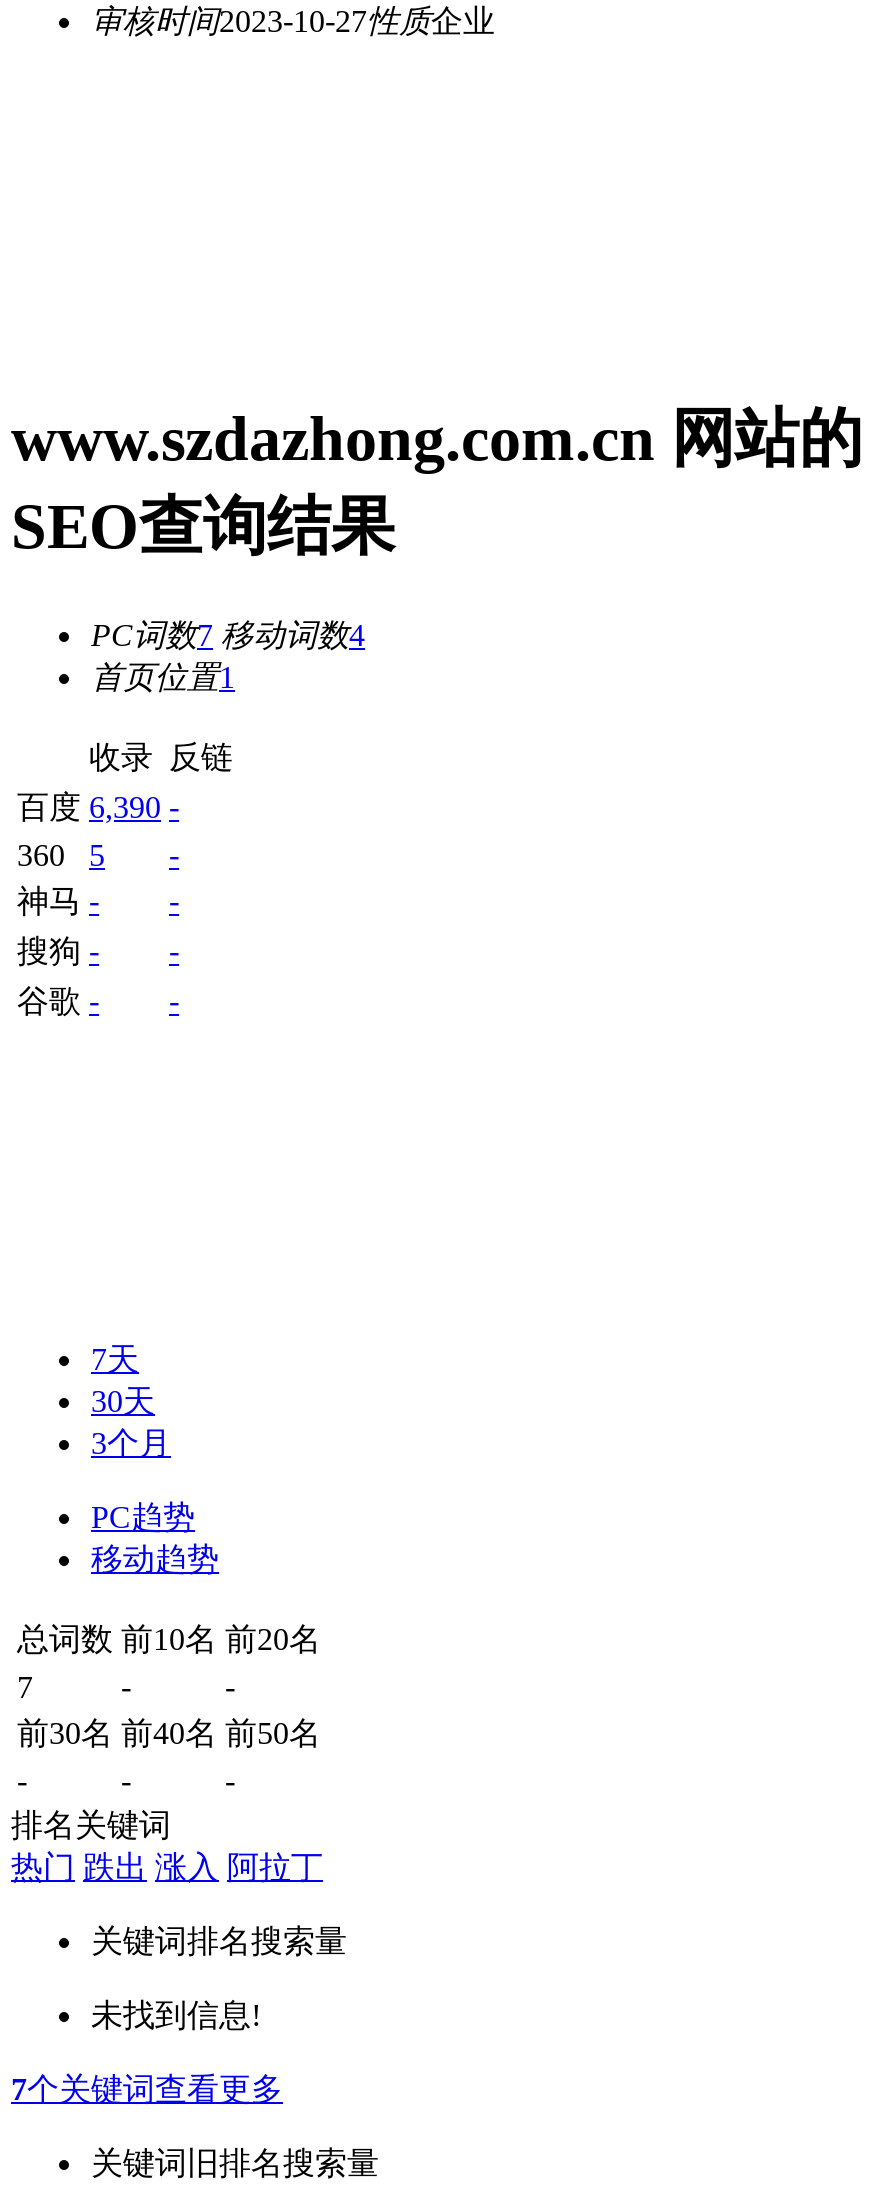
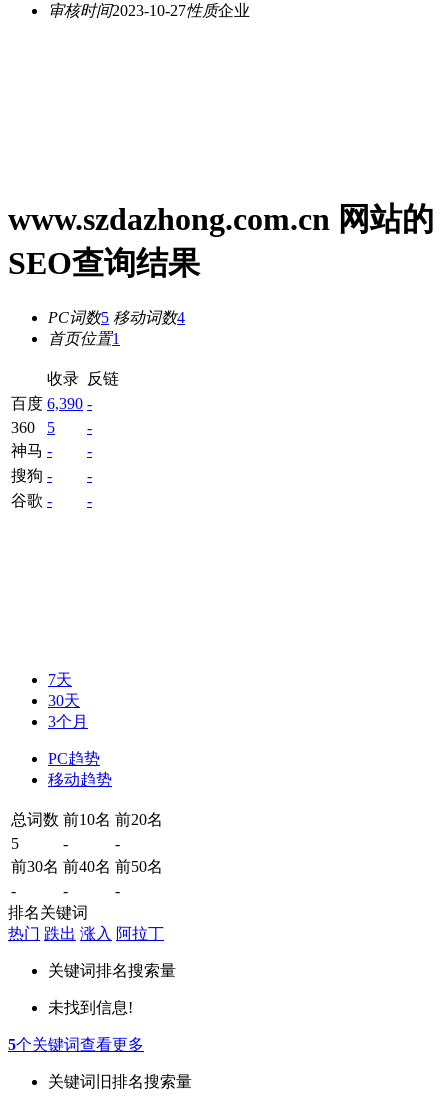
[91,617,365,651] PC词数7 移动词数4 -> [48,309,185,326] PC词数5 移动词数4
[17,1669,33,1703] 7 -> [11,835,19,852] 5
[11,2071,283,2105] 7个关键词查看更多 -> [8,1036,144,1053] 5个关键词查看更多

